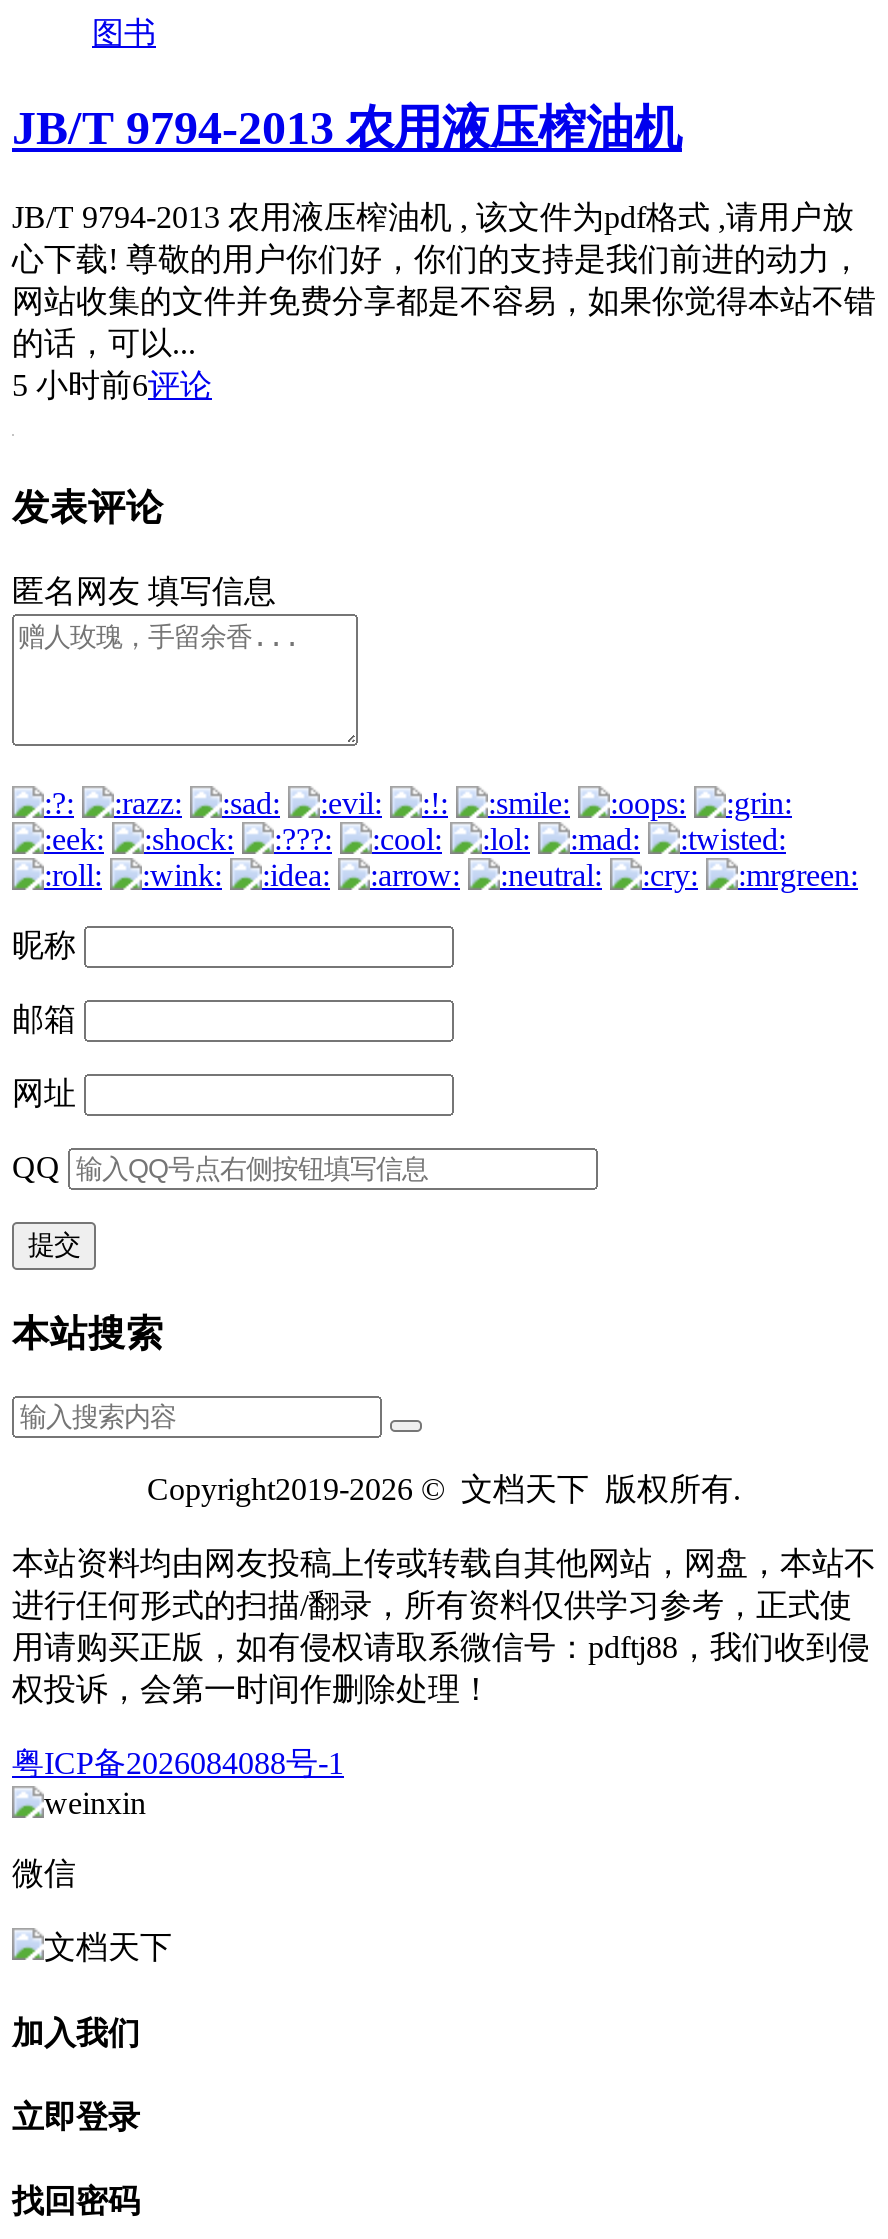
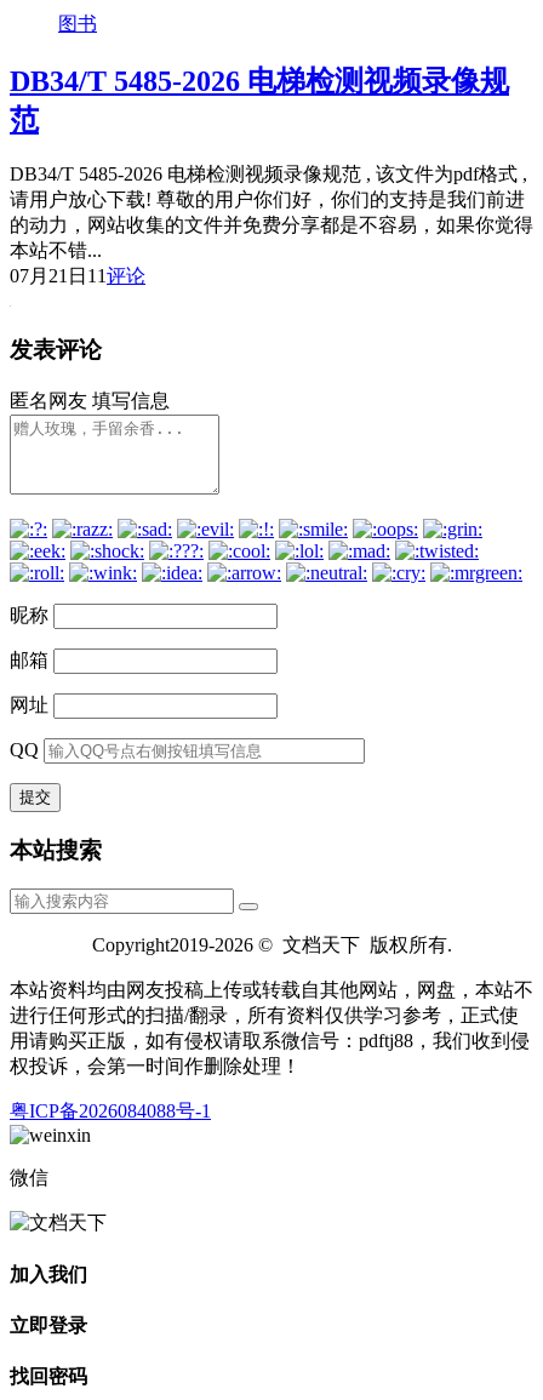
[12,101,682,153] JB/T 9794-2013 农用液压榨油机 -> [10,65,509,135] DB34/T 5485-2026 电梯检测视频录像规 | 范
[12,201,876,403] JB/T 9794-2013 农用液压榨油机 , 该文件为pdf格式 ,请用户放 | 心下载! 尊敬的用户你们好，你们的支持是我们前进的动力， | 网站收集的文件并免费分享都是不容易，如果你觉得本站不错 | 的话，可以... | 5 小时前6评论 -> [10,164,533,287] DB34/T 5485-2026 电梯检测视频录像规范 , 该文件为pdf格式 , | 请用户放心下载! 尊敬的用户你们好，你们的支持是我们前进 | 的动力，网站收集的文件并免费分享都是不容易，如果你觉得 | 本站不错... | 07月21日11评论

